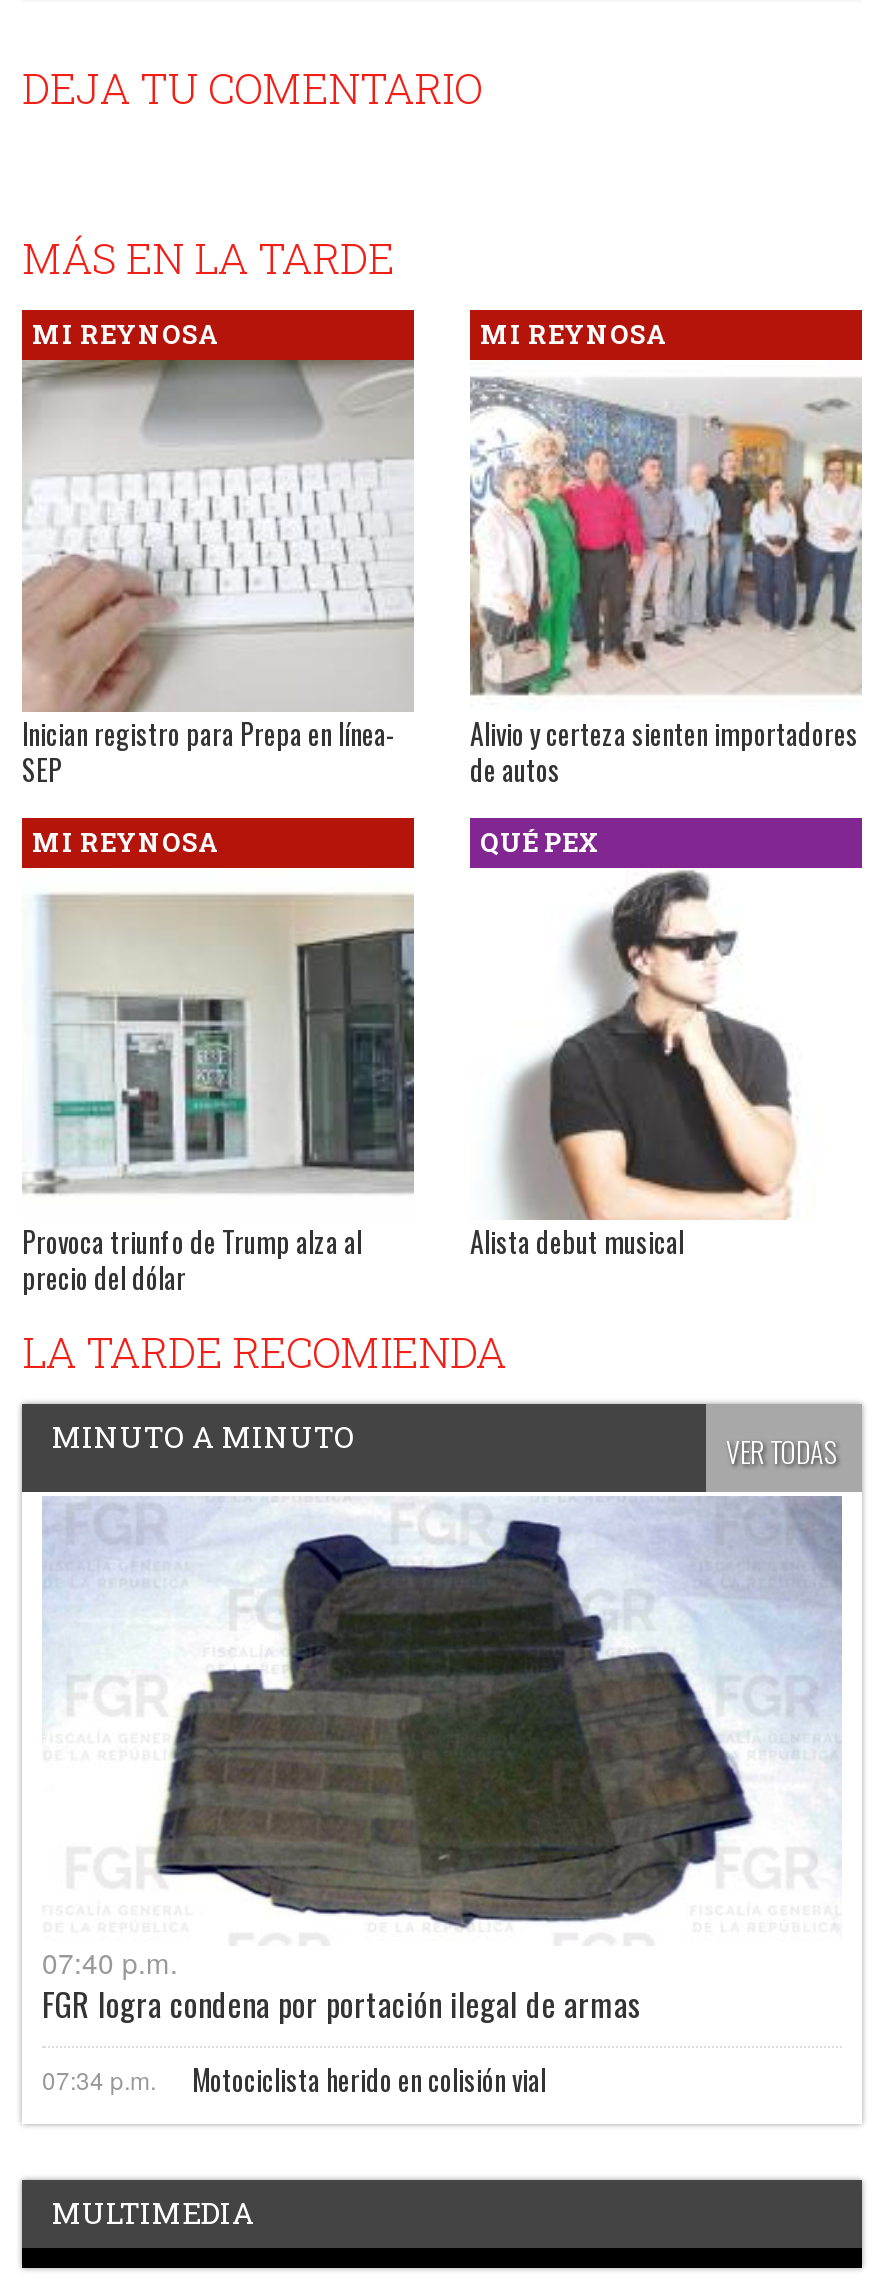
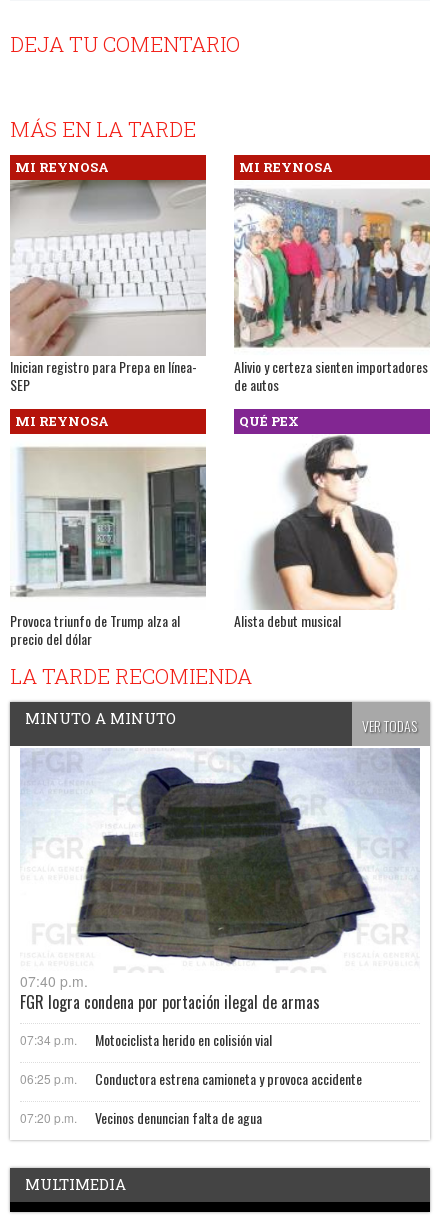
none -> [20,1068,362,1128] 06:25 p.m. | Conductora estrena camioneta y provoca accidente | 07:20 p.m. | Vecinos denuncian falta de agua

